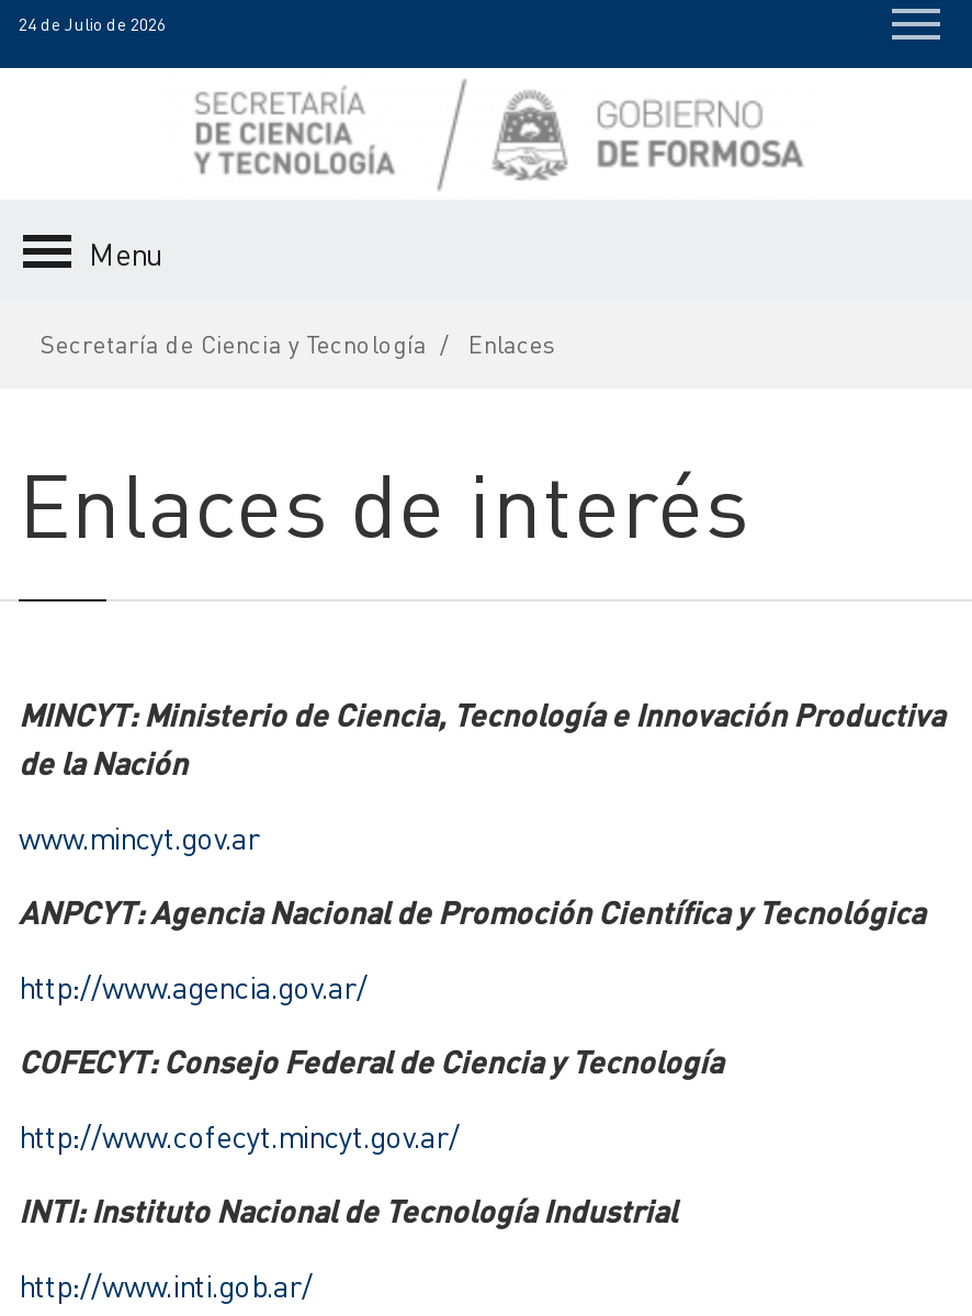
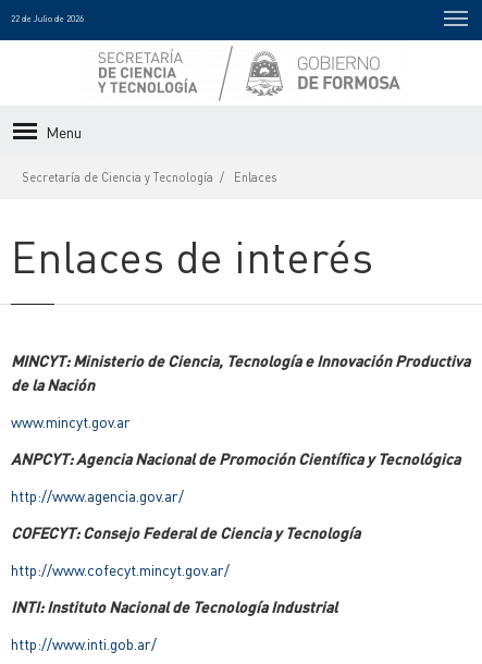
[19,13,166,35] 24 de Julio de 2026 -> [11,13,84,24] 22 de Julio de 2026

